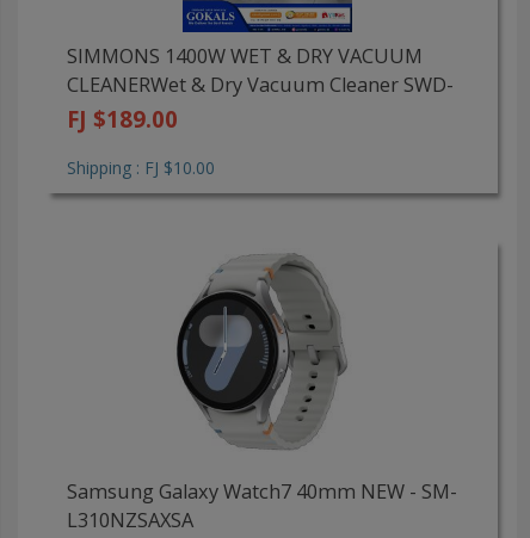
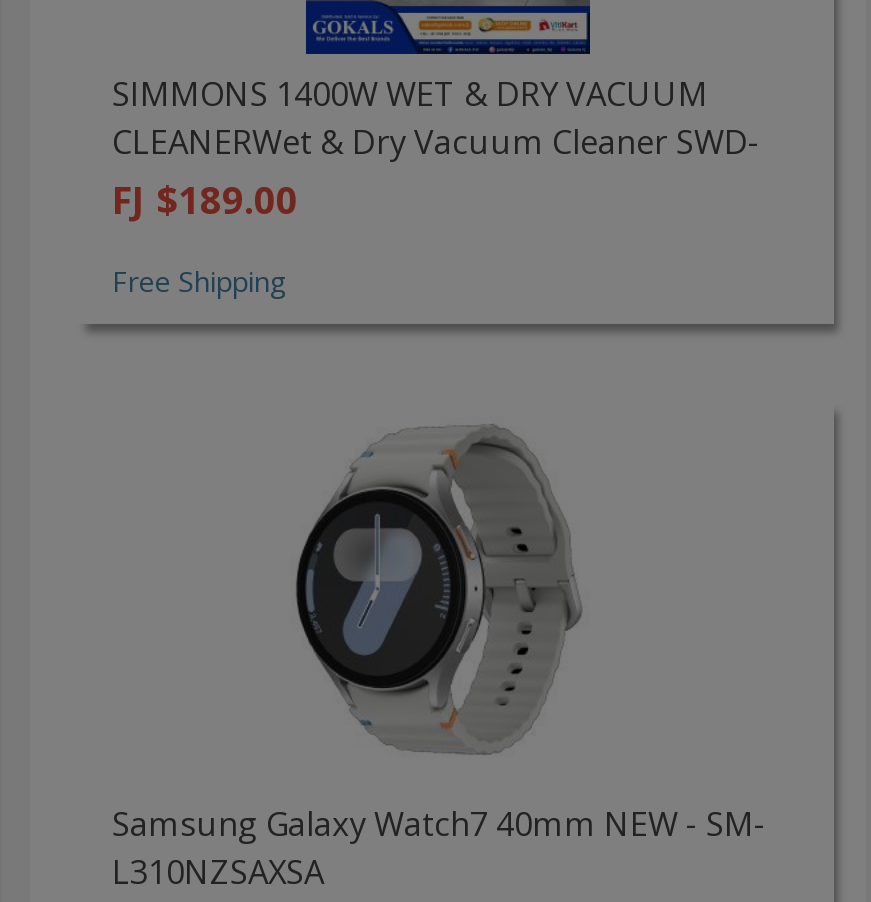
[67,156,215,179] Shipping : FJ $10.00 -> [112,262,286,300] Free Shipping

